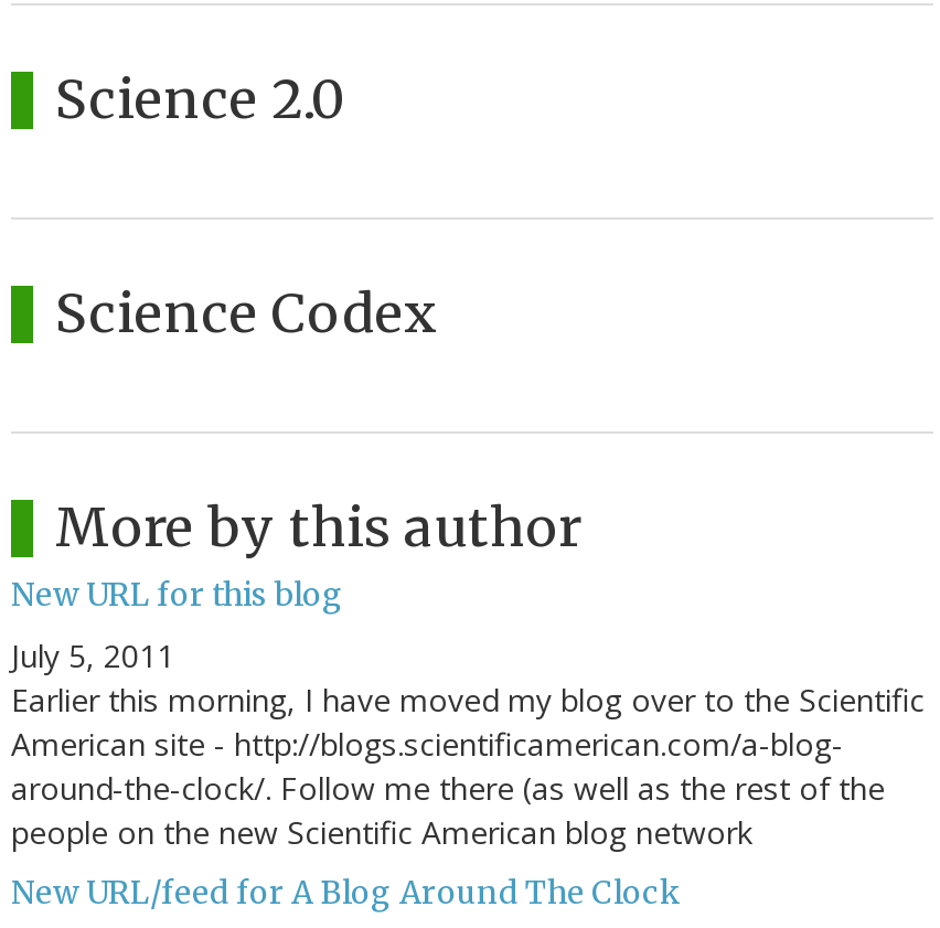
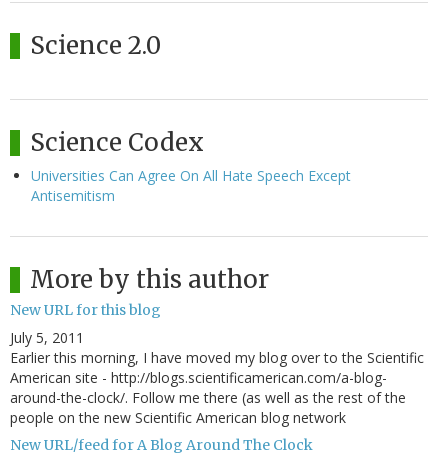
none -> [31,166,351,205] Universities Can Agree On All Hate Speech Except | Antisemitism

